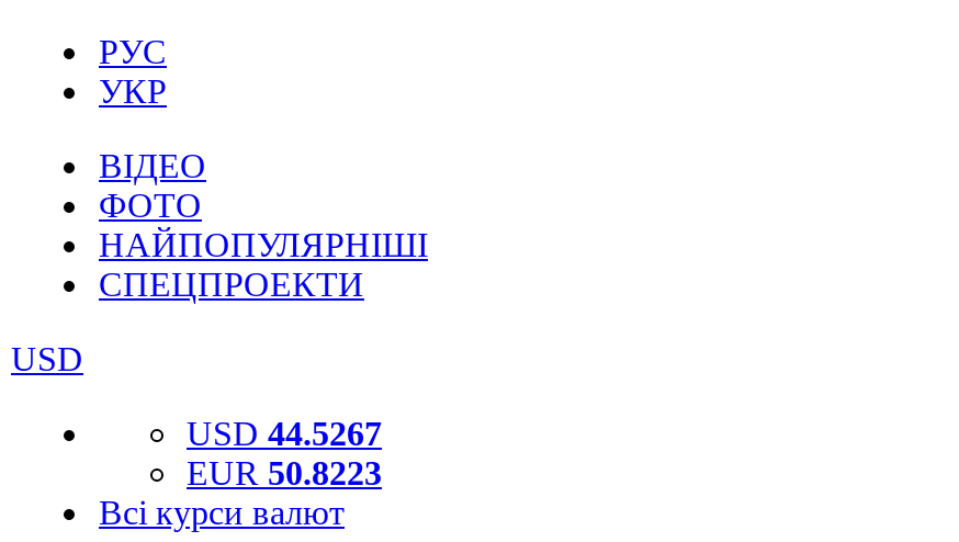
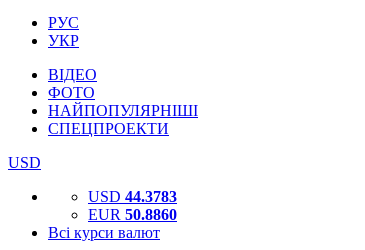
[187,415,382,452] USD 44.5267 -> [88,188,177,205] USD 44.3783
[187,454,382,492] EUR 50.8223 -> [88,206,177,223] EUR 50.8860

